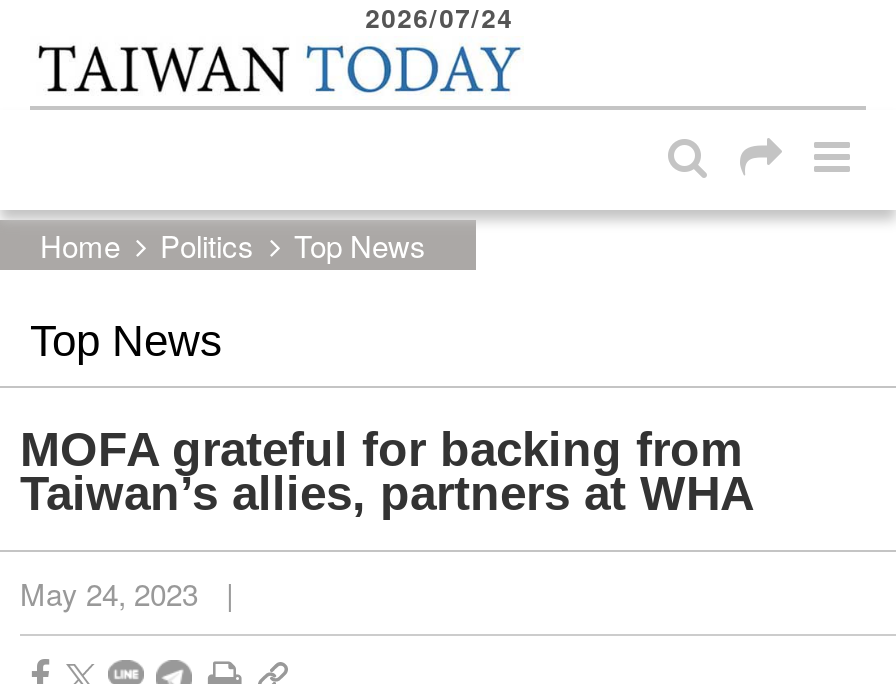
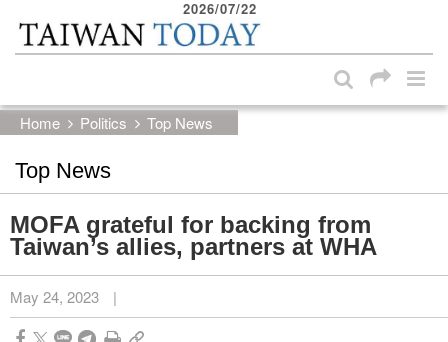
[365,0,513,36] 2026/07/24 -> [183,0,257,18] 2026/07/22

